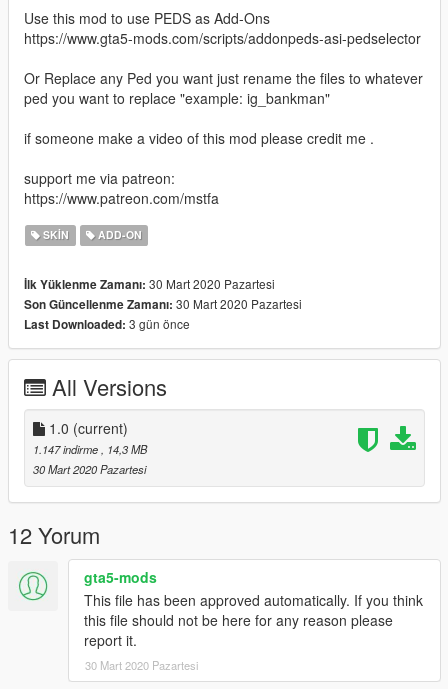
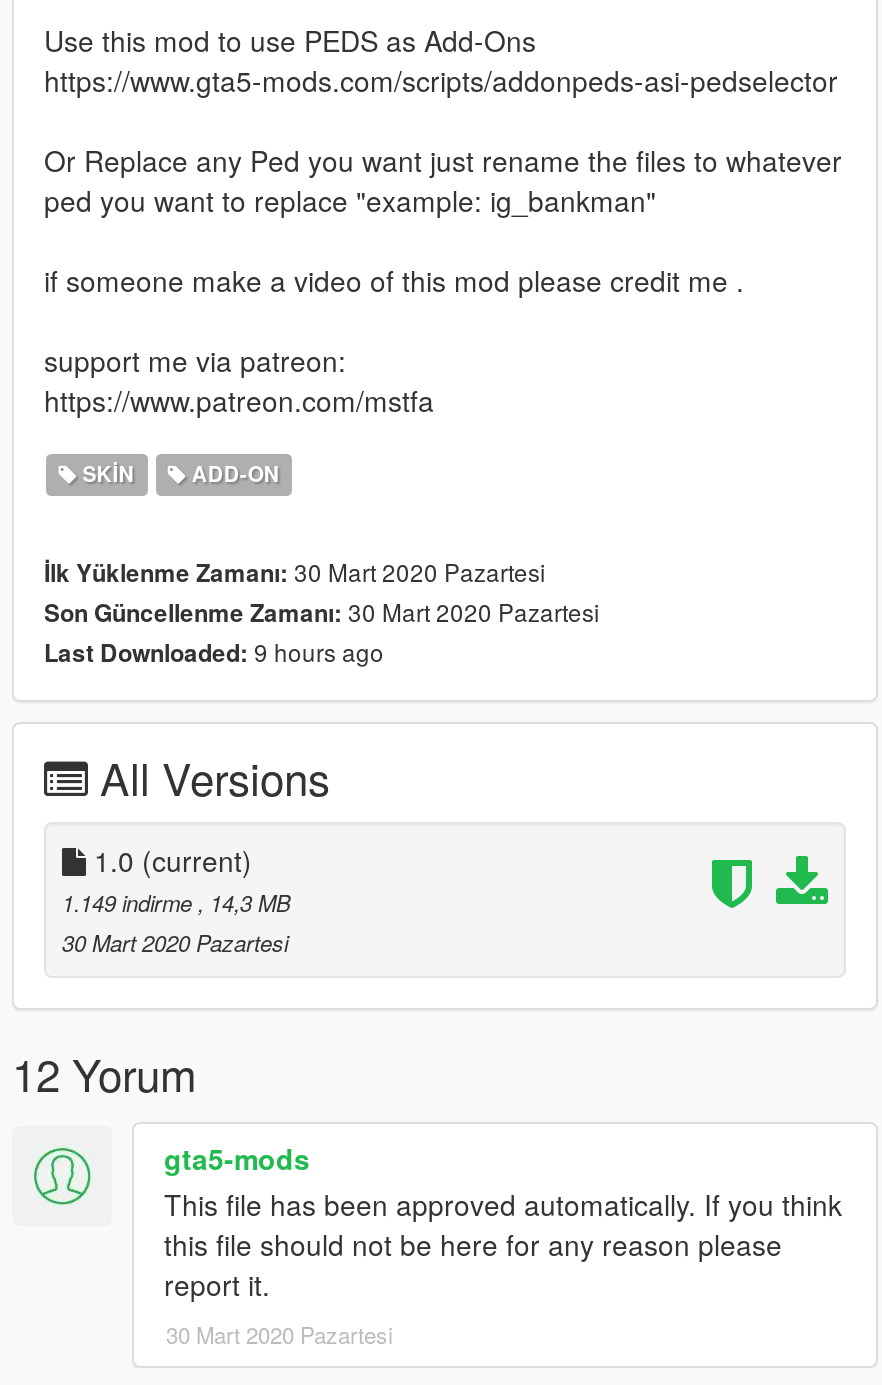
[24,315,190,333] Last Downloaded: 3 gün önce -> [44,635,384,671] Last Downloaded: 9 hours ago
[33,441,147,457] 1.147 indirme, 14,3 MB -> [62,887,290,919] 1.149 indirme, 14,3 MB

